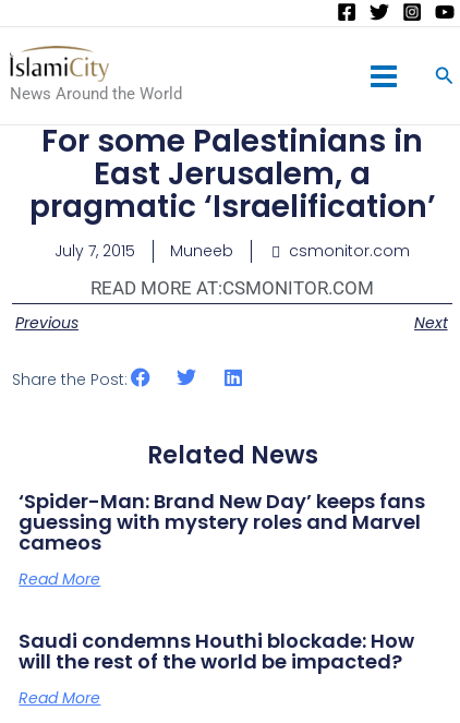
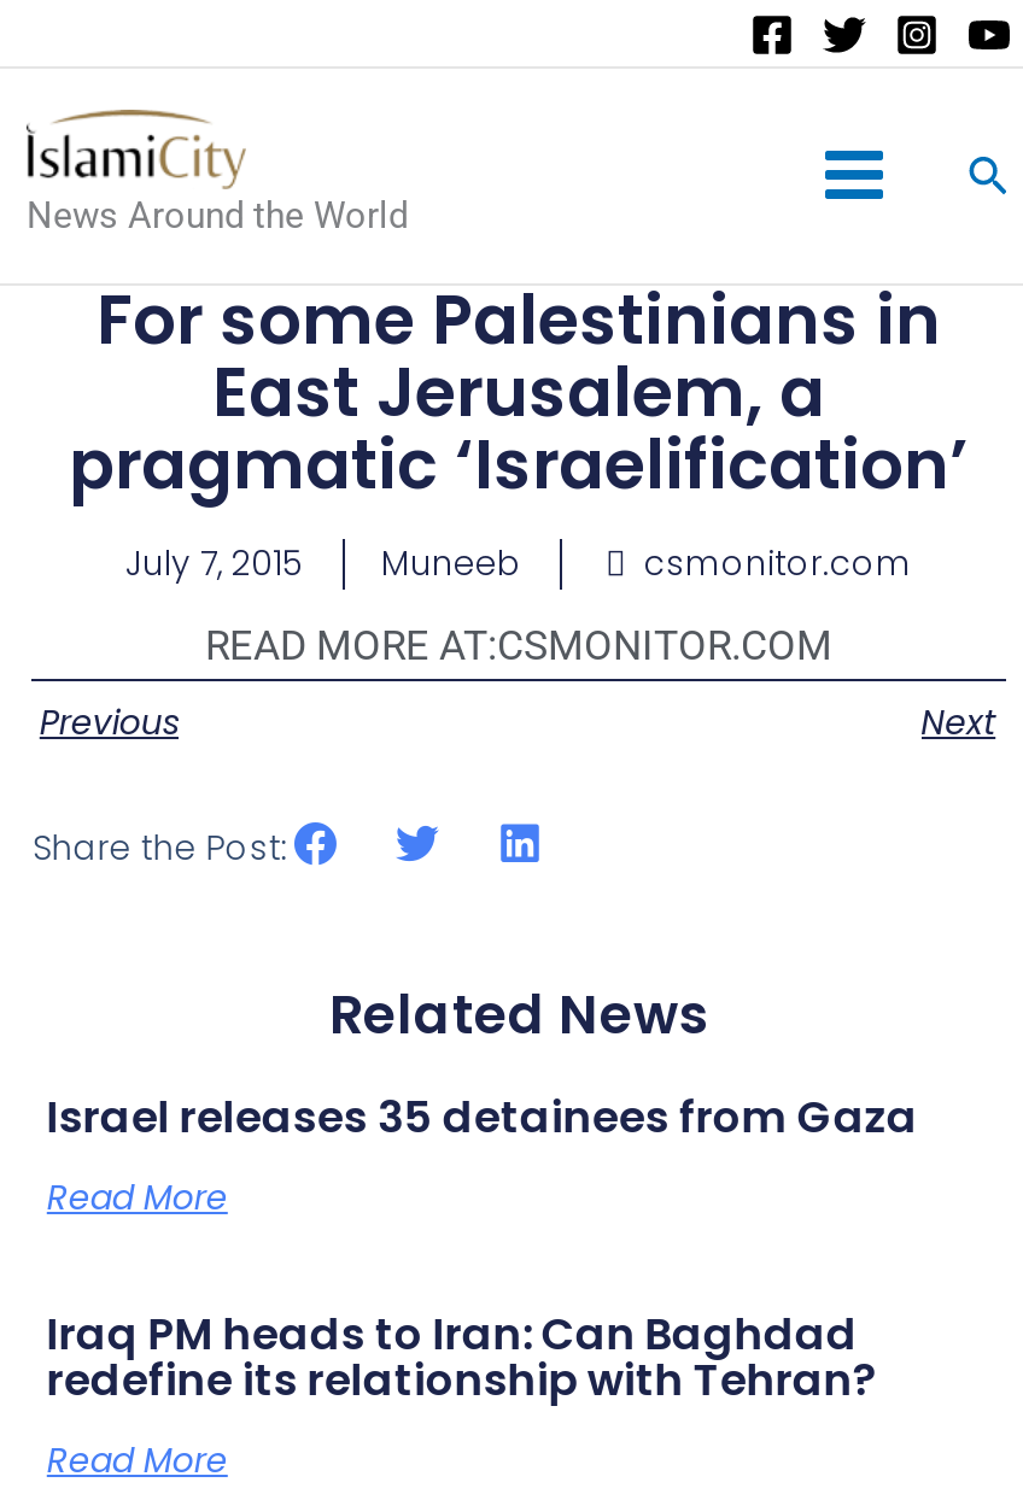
[19,487,426,556] ‘Spider-Man: Brand New Day’ keeps fans | guessing with mystery roles and Marvel | cameos -> [47,1085,918,1146] Israel releases 35 detainees from Gaza
[19,627,415,675] Saudi condemns Houthi blockade: How | will the rest of the world be impacted? -> [47,1302,877,1408] Iraq PM heads to Iran: Can Baghdad | redefine its relationship with Tehran?

